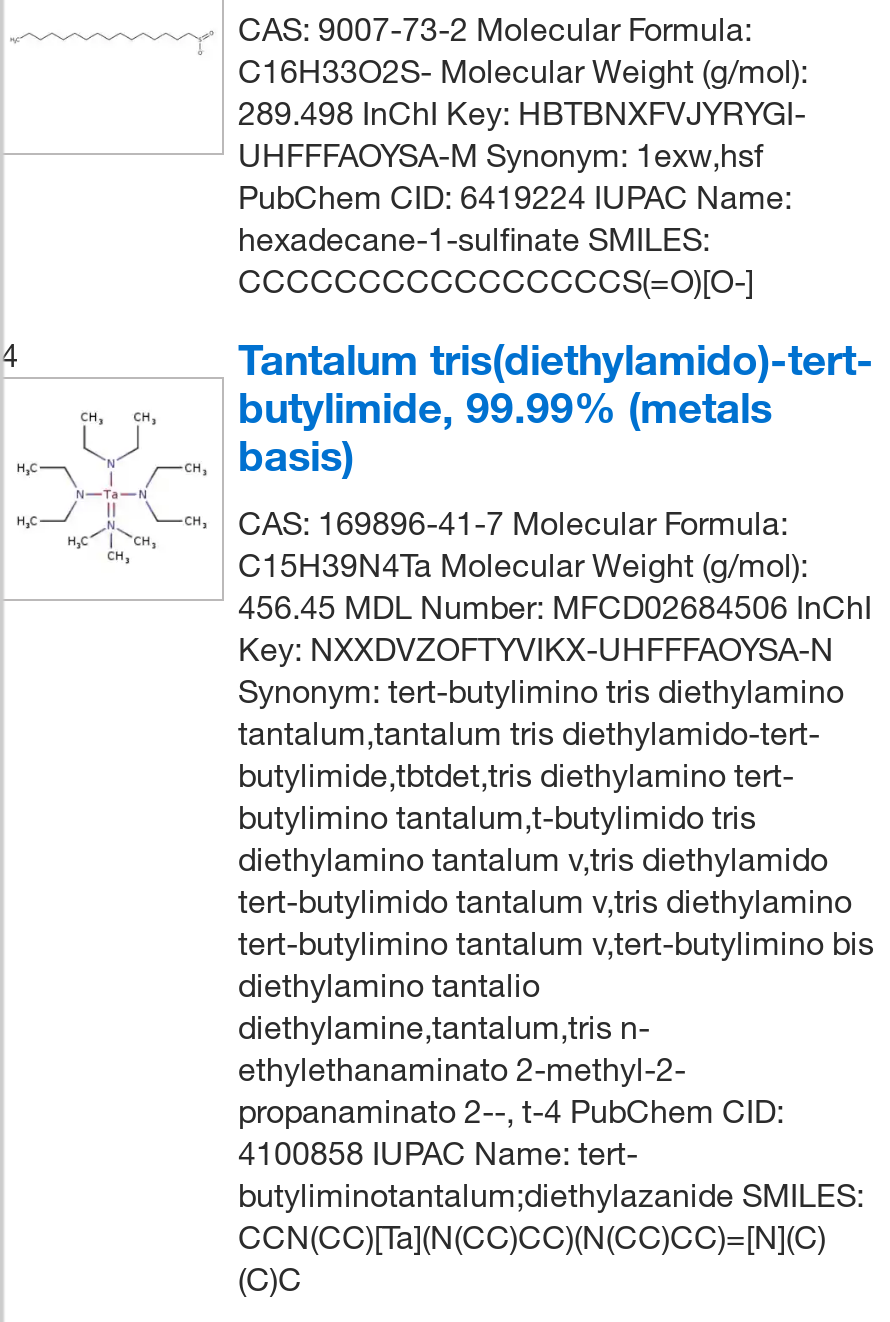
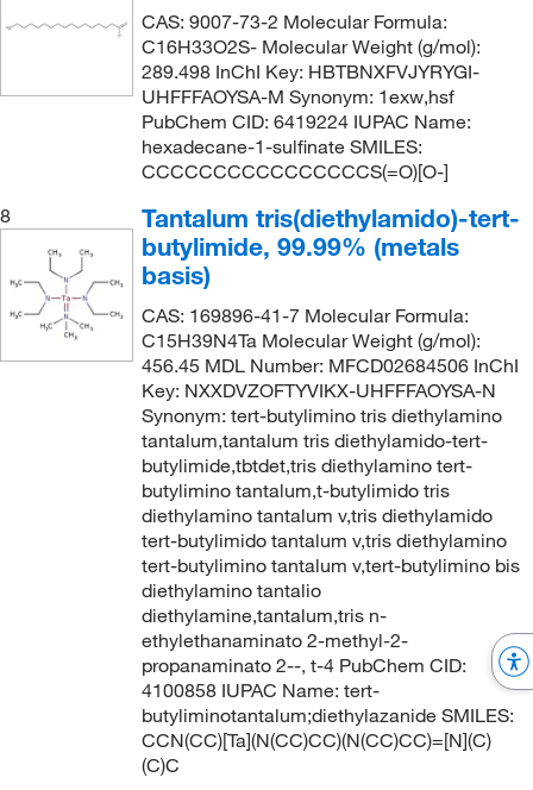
[0,335,18,375] 4 -> [0,203,11,227] 8
none -> [489,632,529,692] [image]

